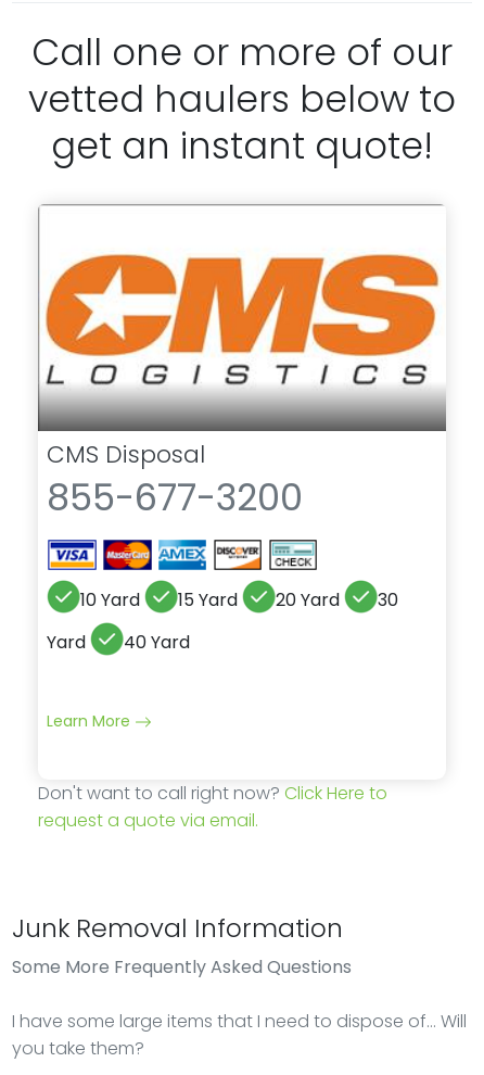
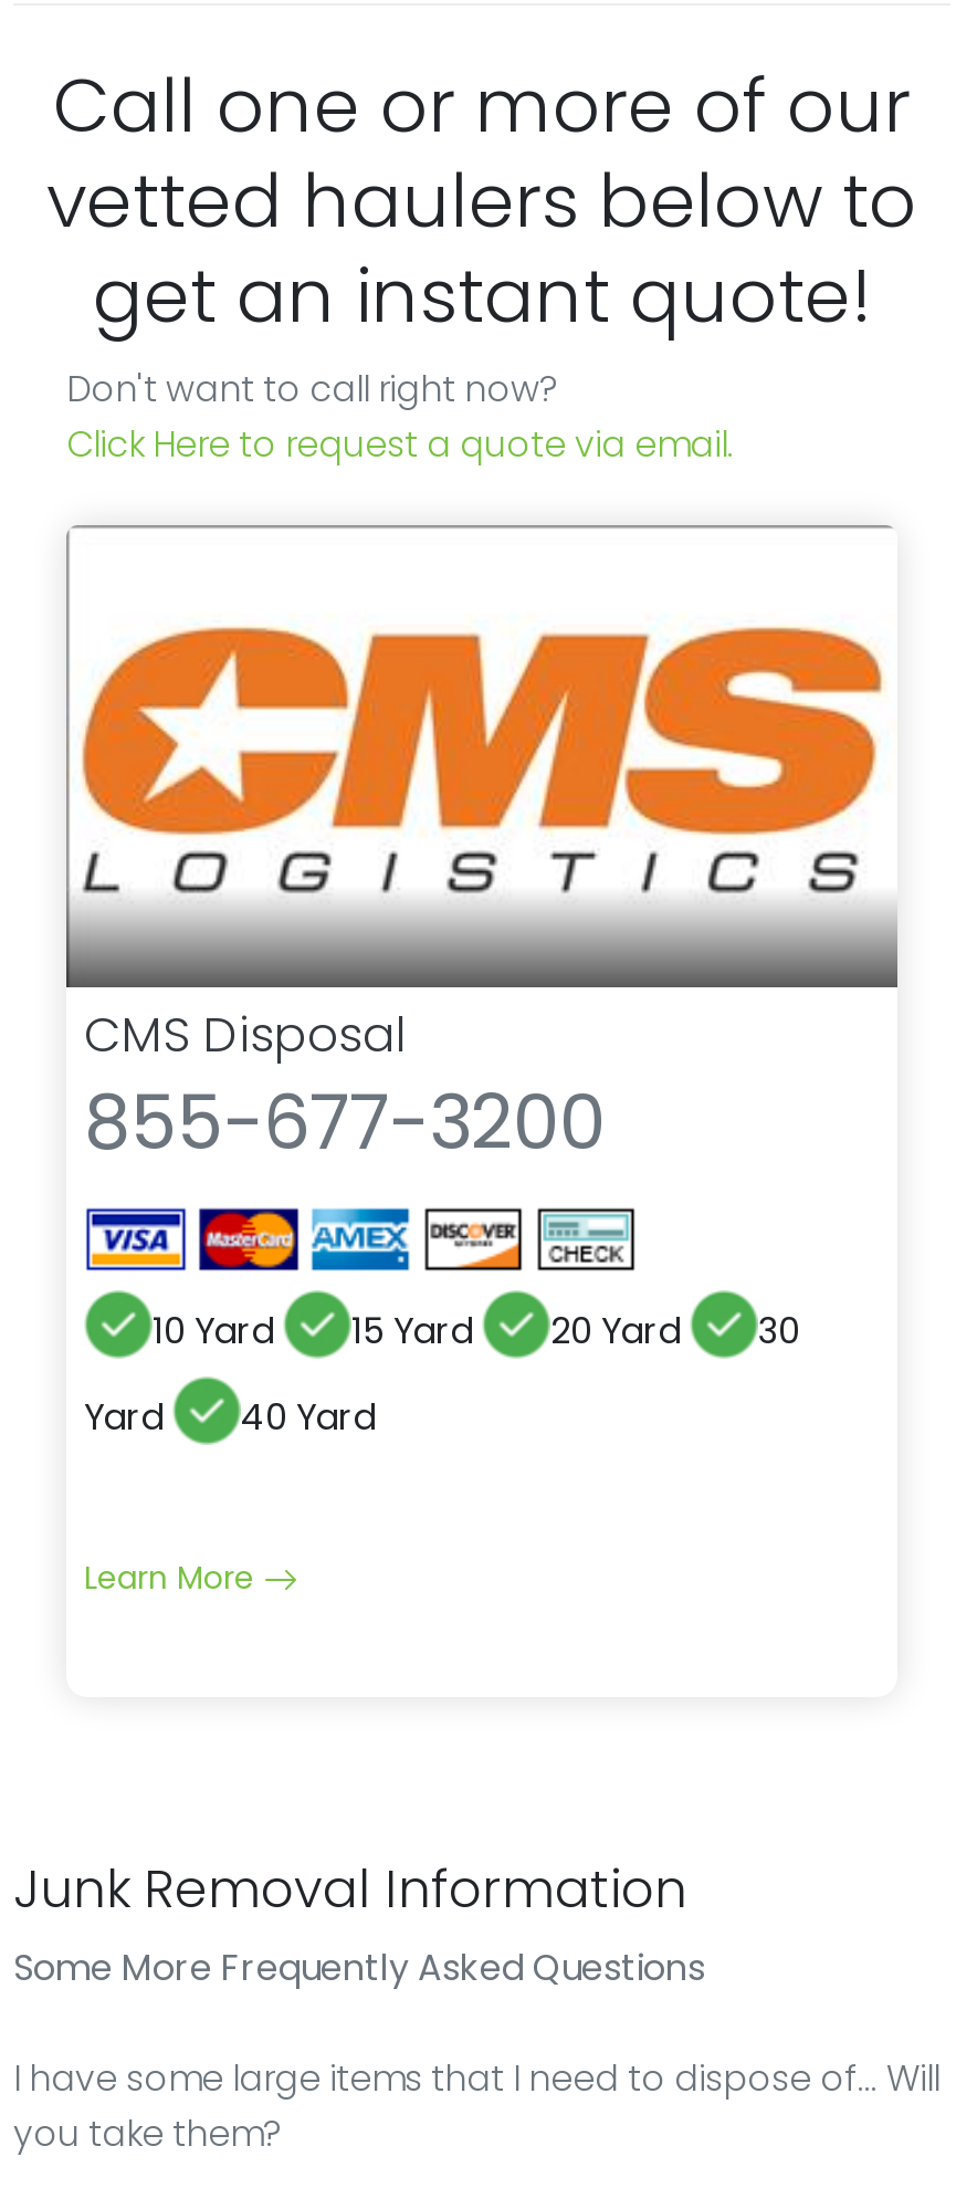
none -> [66,364,734,470] Don't want to call right now? | Click Here to request a quote via email.
moved [39,248,444,387] -> [69,614,893,897]: [image]
moved [47,437,398,731] -> [84,1000,800,1599]: CMS Disposal | 855-677-3200 | 15 Yard | 20 Yard | 30 | Yard | 40 Yard | Learn More
[38,780,387,833] Don't want to call right now? Click Here to | request a quote via email. -> none

